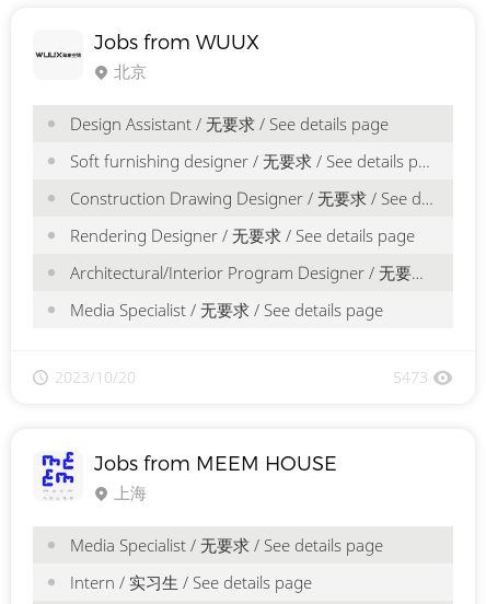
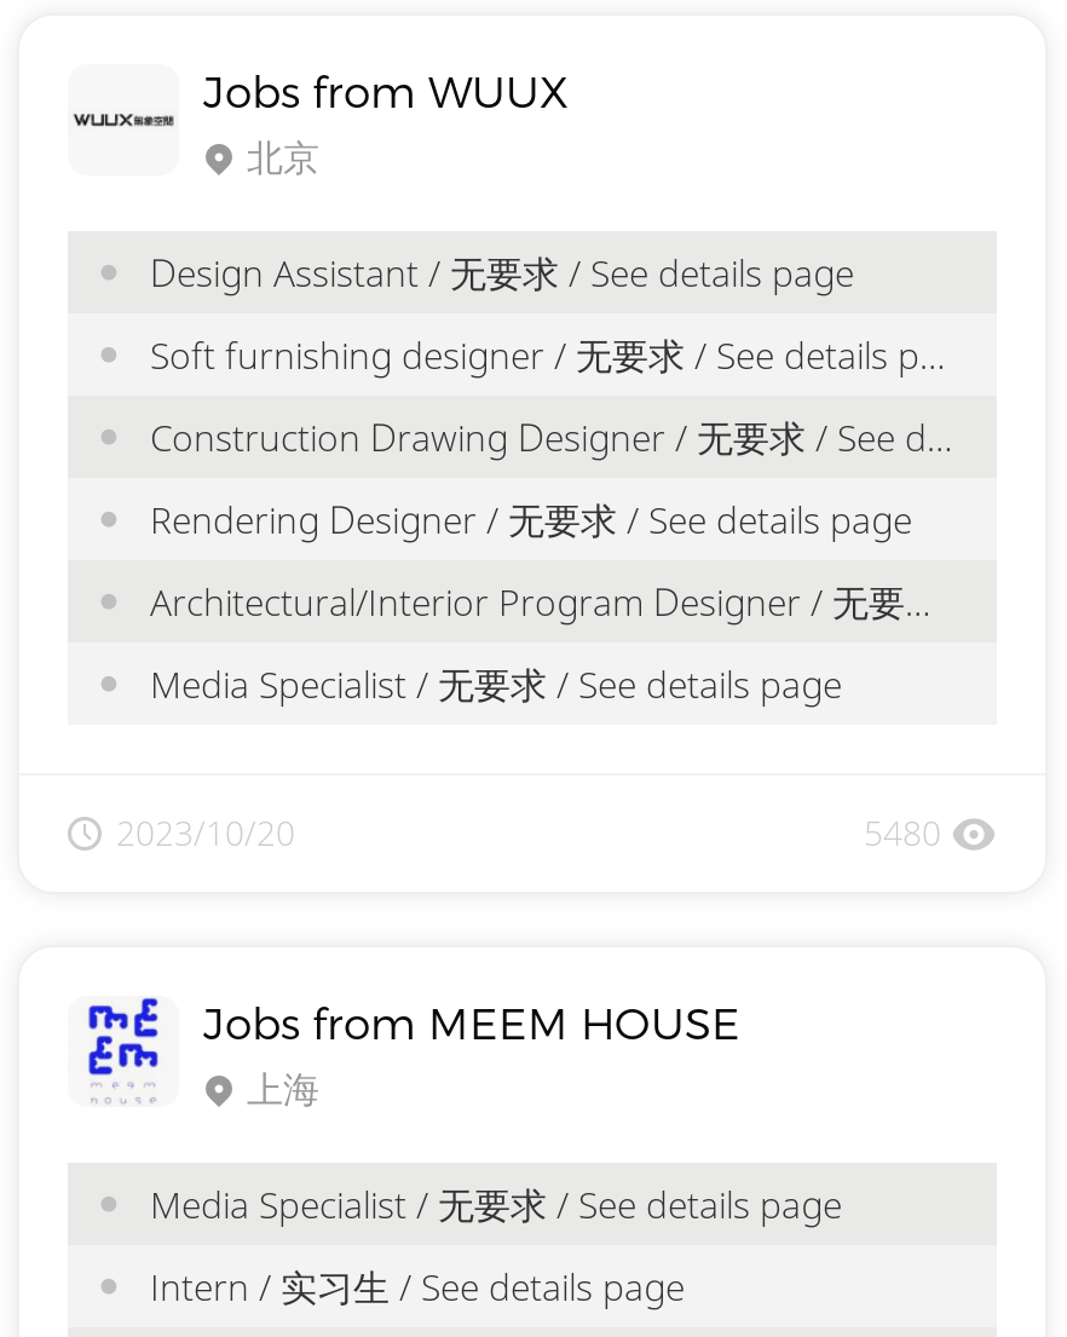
[393,367,428,388] 5473 -> [864,810,941,856] 5480

